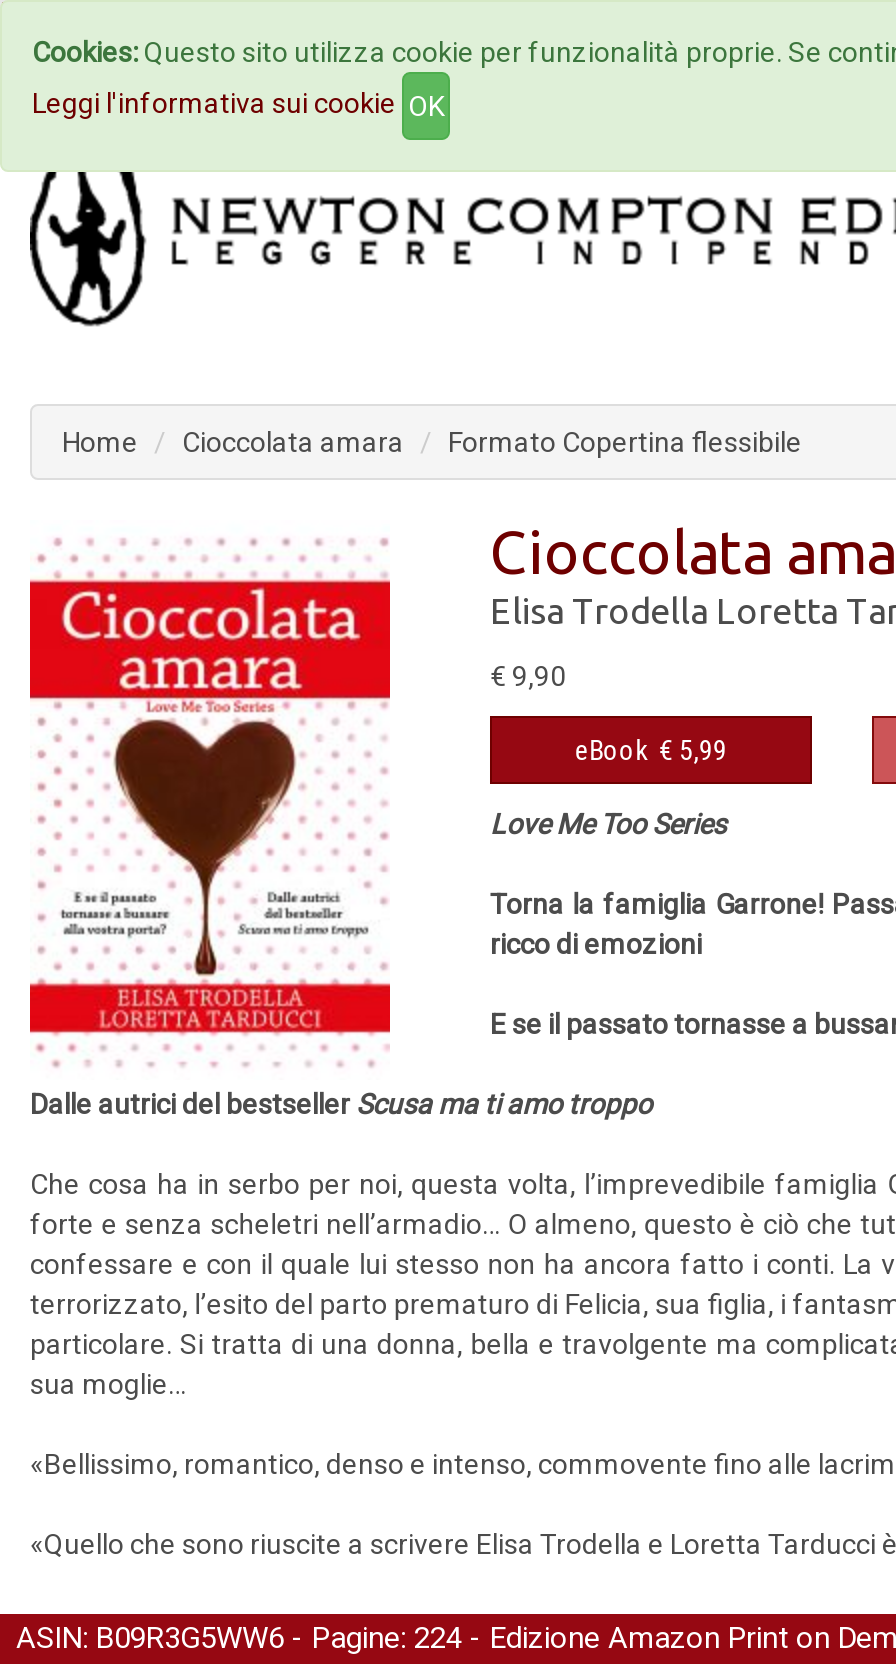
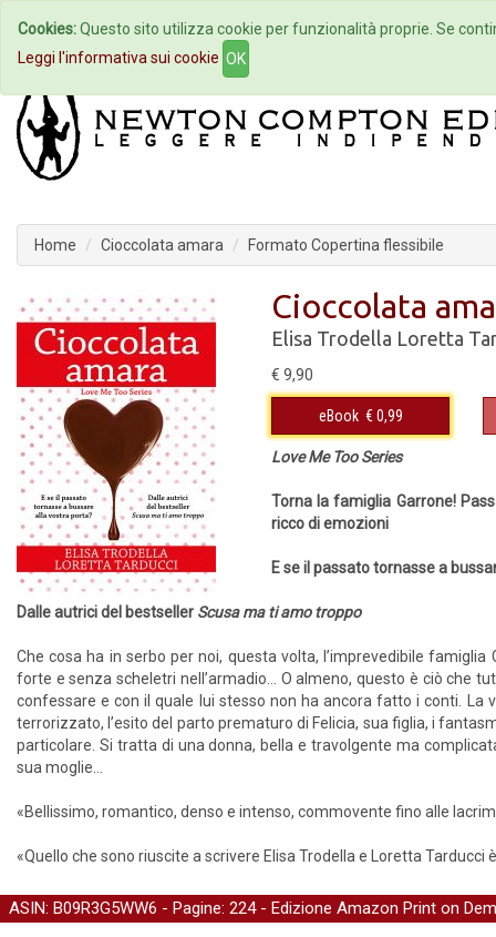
[575,734,727,766] eBook € 5,99 -> [318,407,403,425] eBook € 0,99

